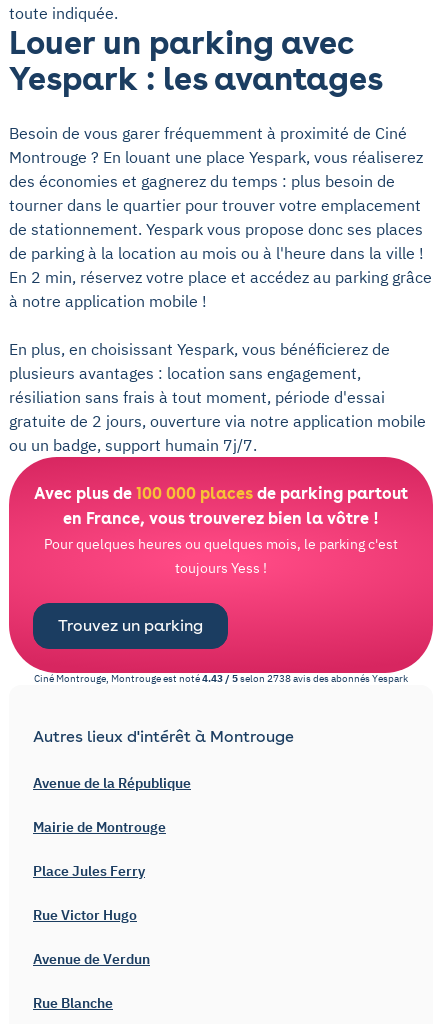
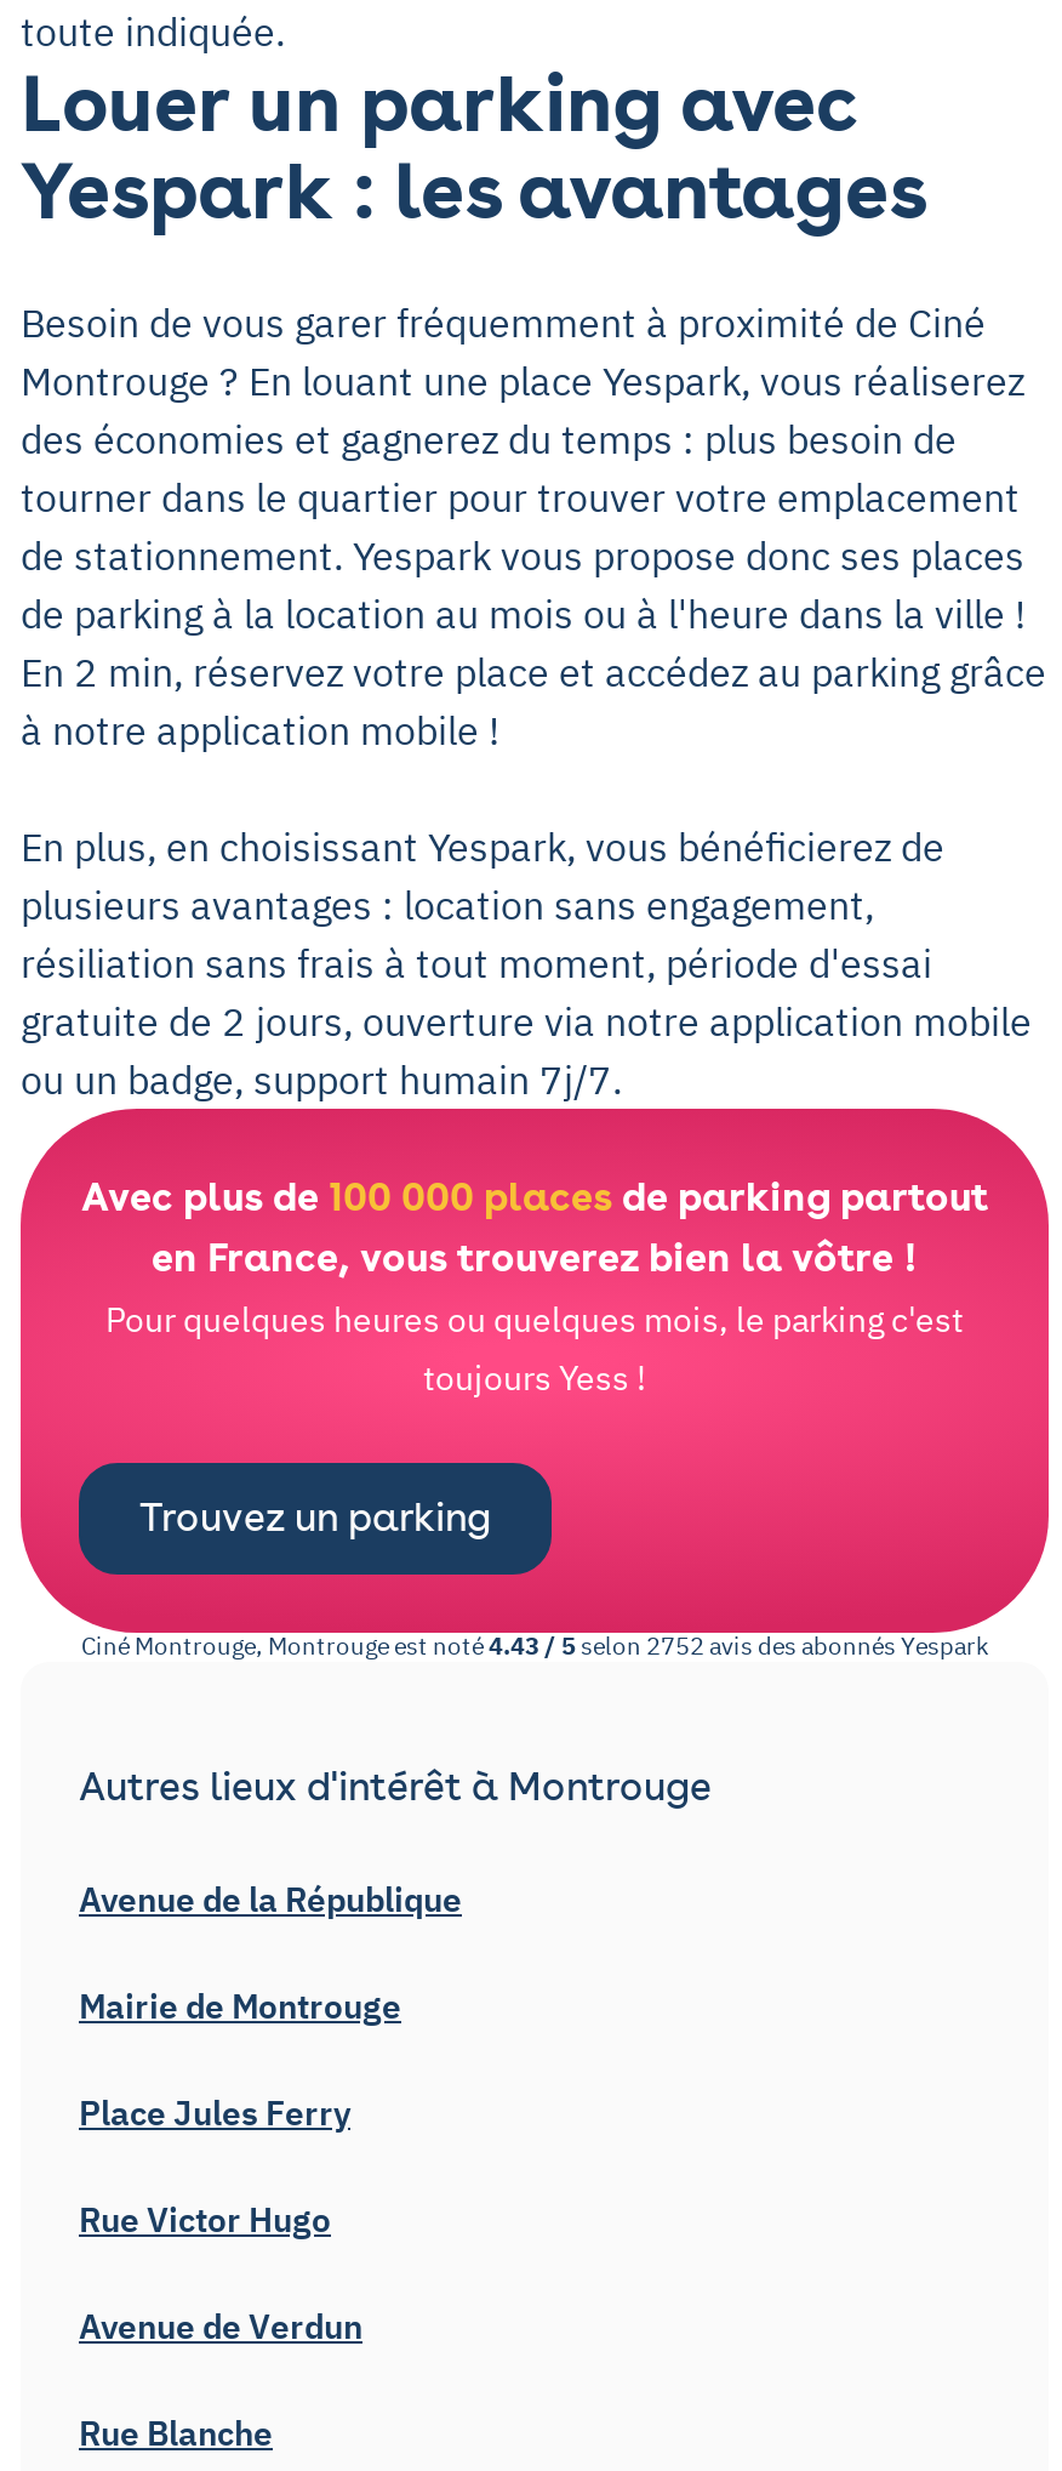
[34,672,408,685] Ciné Montrouge, Montrougeest noté4.43 / 5 selon2738avis des abonnésYespark -> [81,1630,988,1662] Ciné Montrouge, Montrougeest noté4.43 / 5 selon2752avis des abonnésYespark

